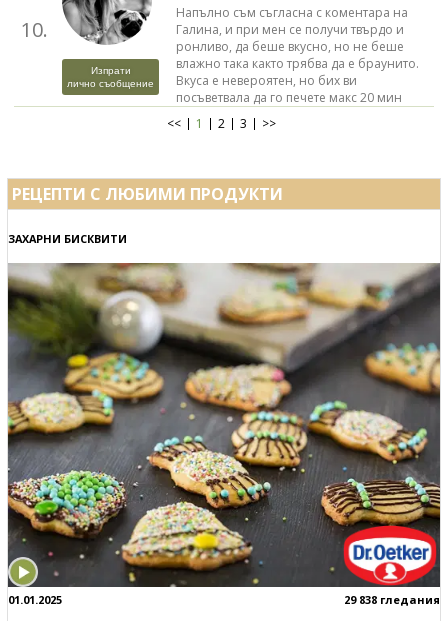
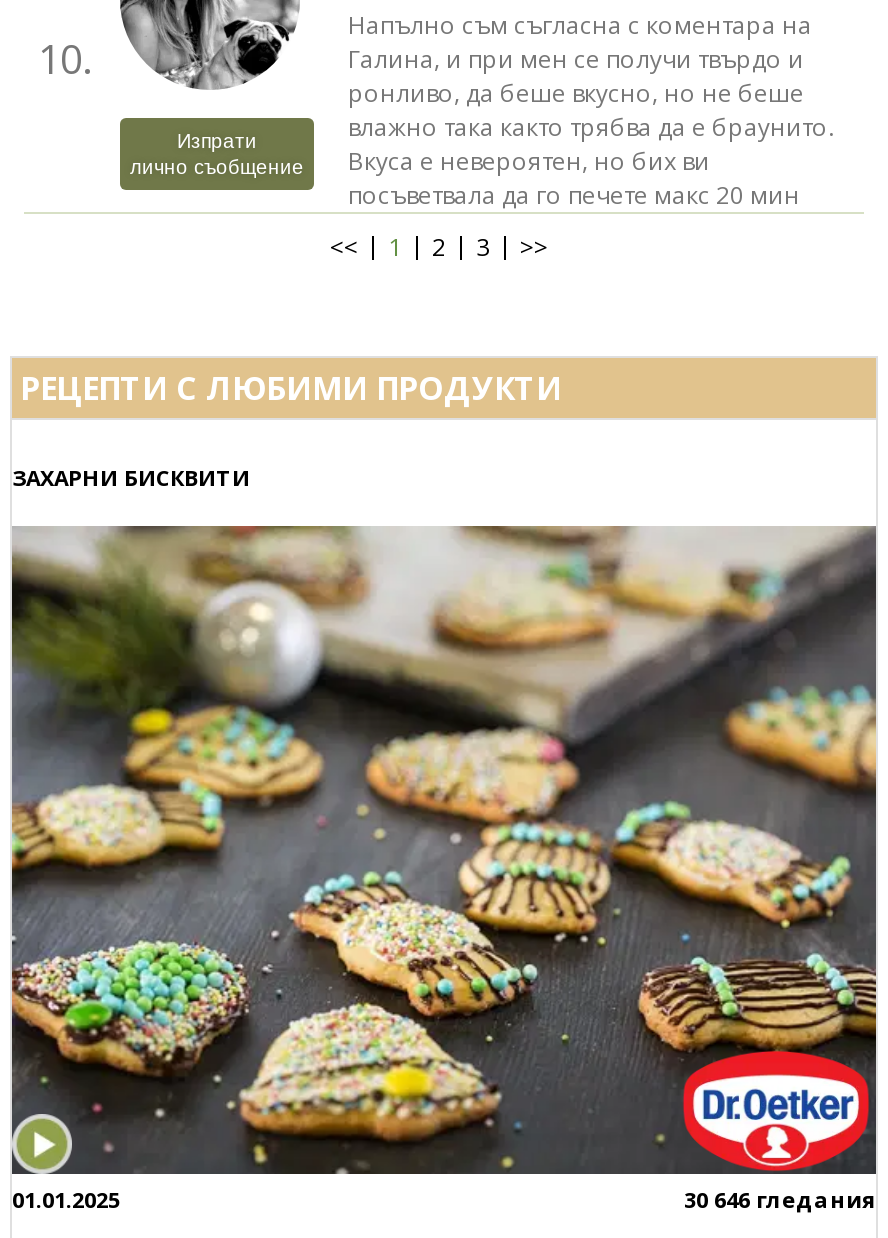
[344,592,440,607] 29 838 гледания -> [684,1185,876,1215] 30 646 гледания

